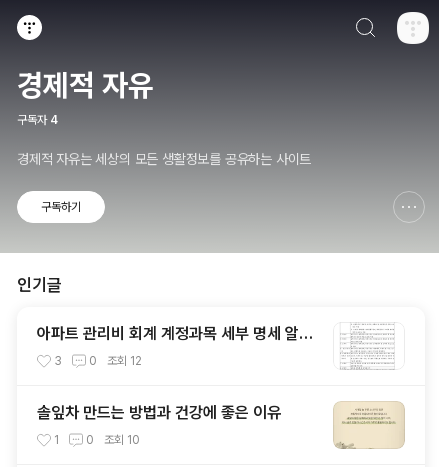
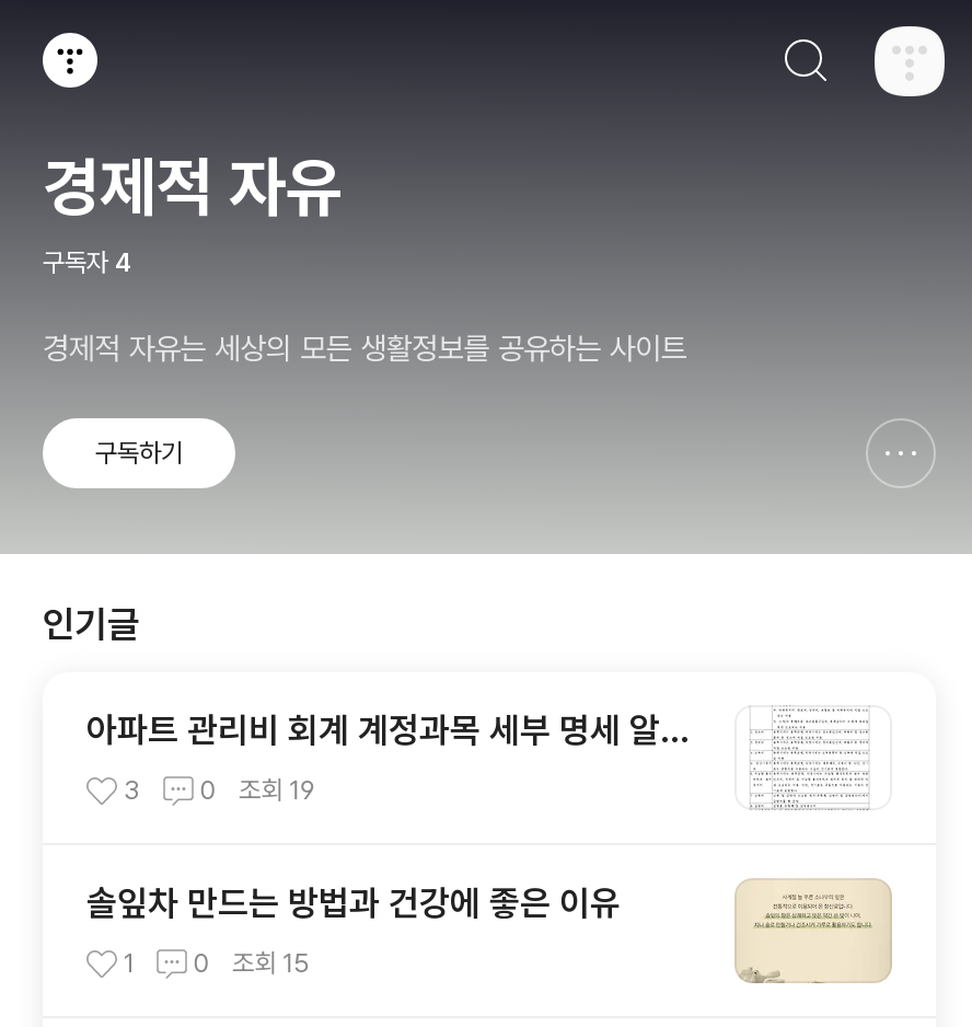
[107,354,142,368] 조회 12 -> [239,775,318,806] 조회 19
[54,433,140,447] 1 0 조회 10 -> [124,948,311,979] 1 0 조회 15

